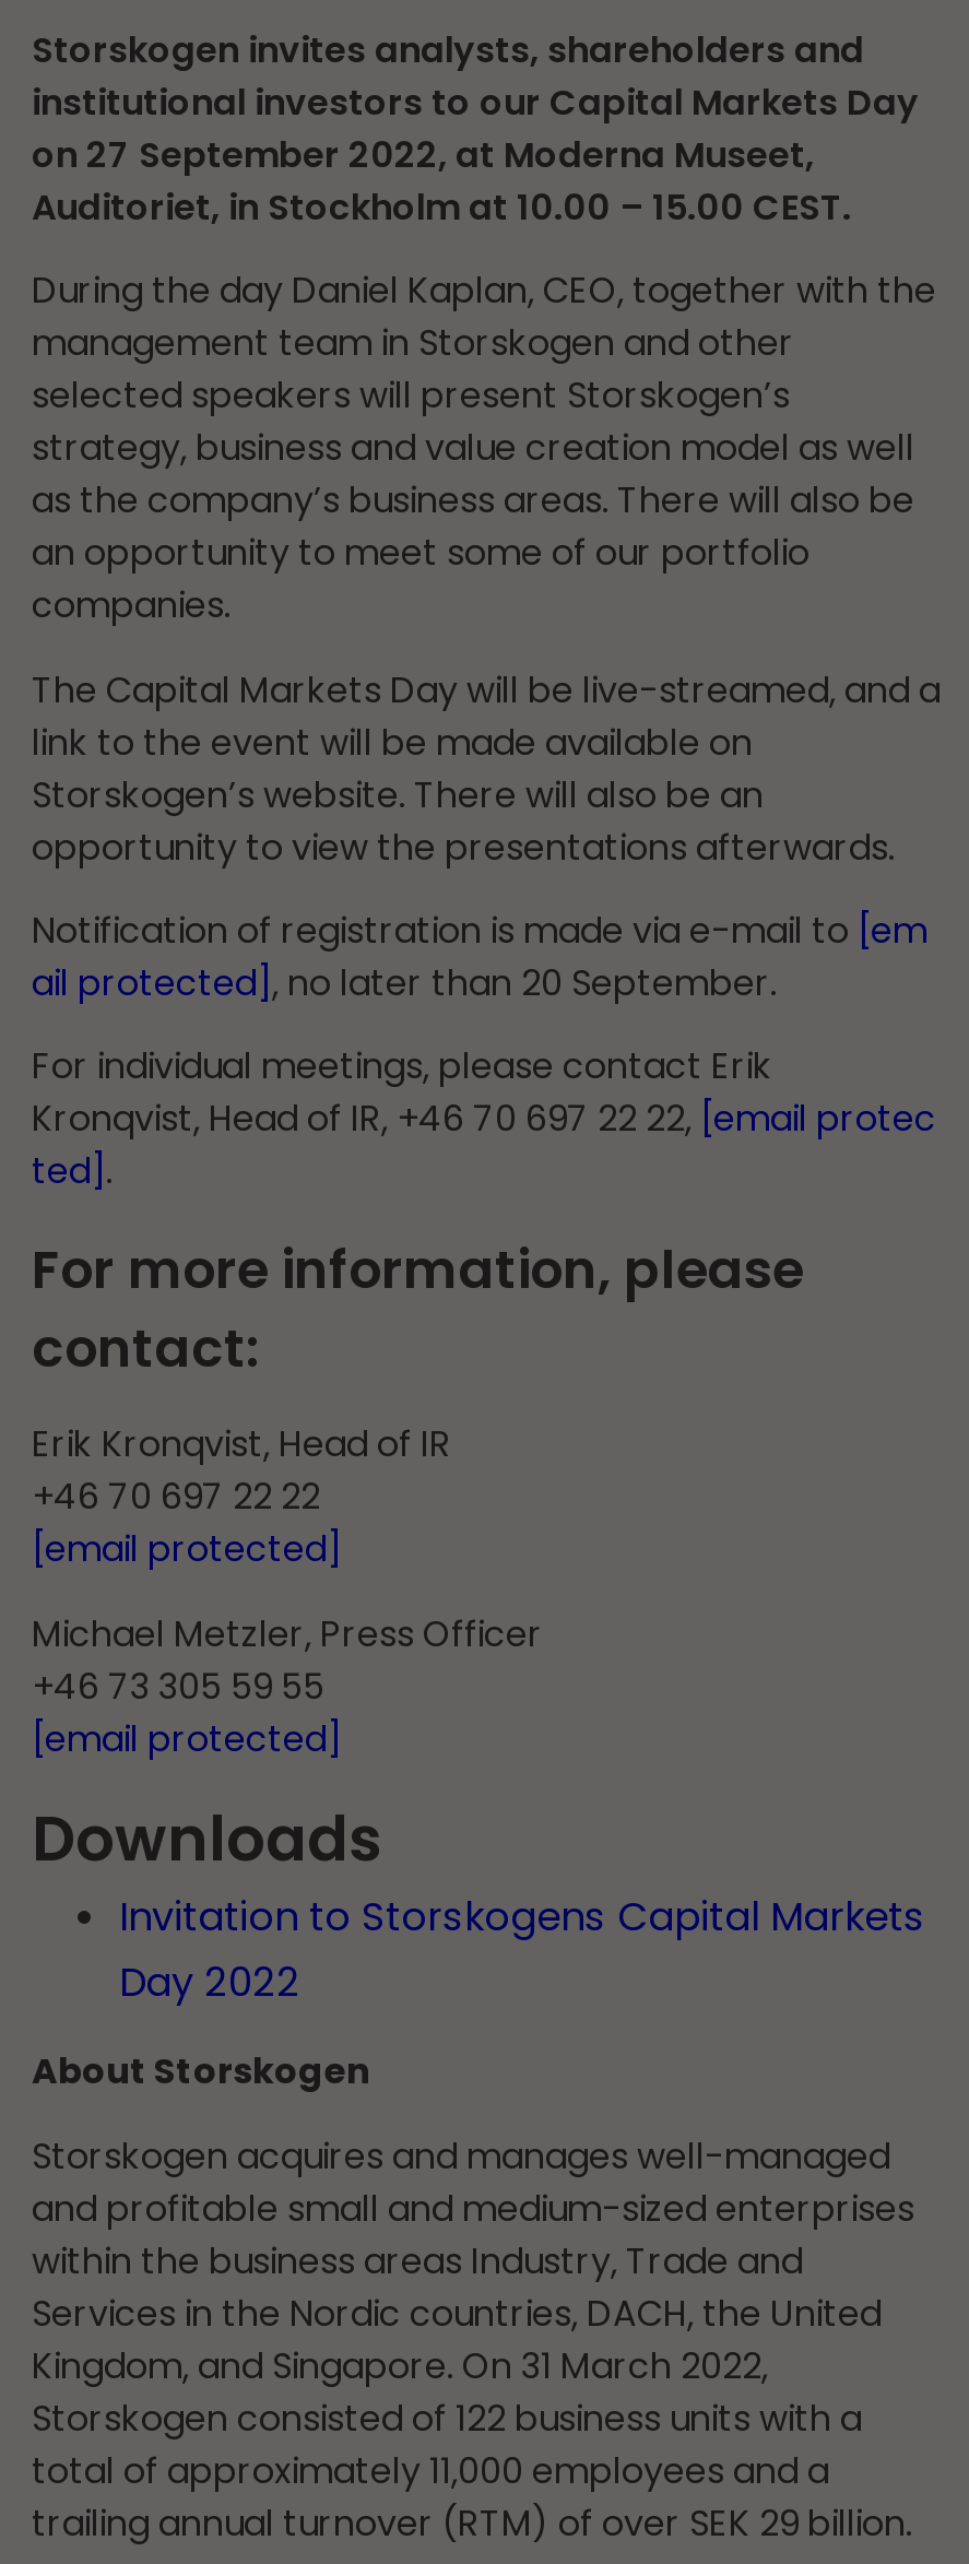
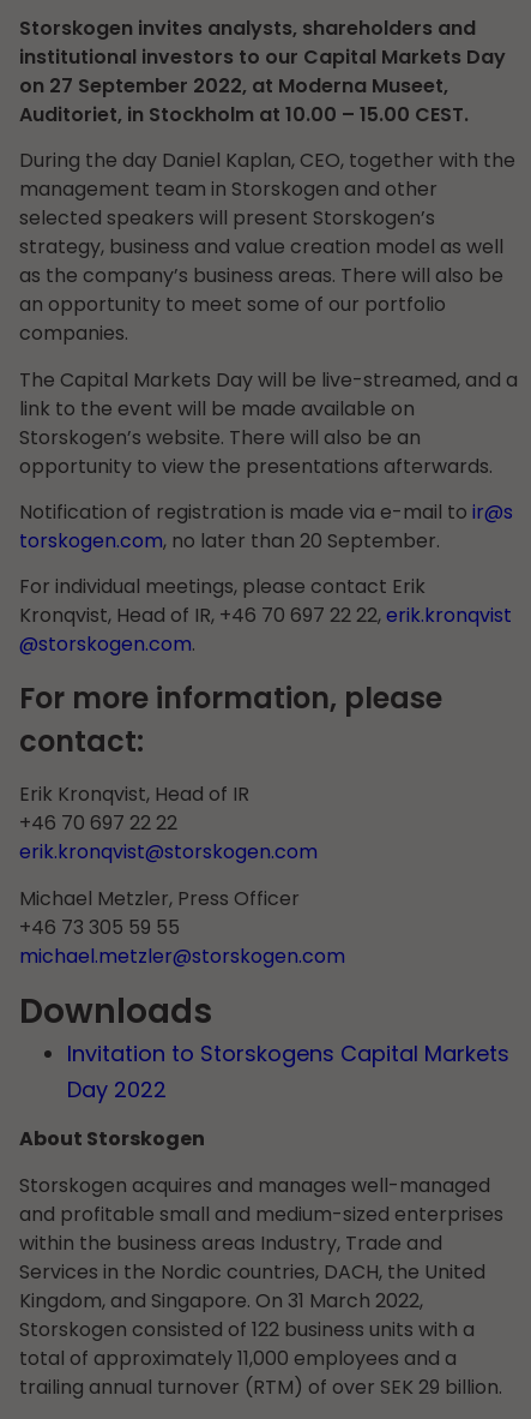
[32,906,927,1008] Notification of registration is made via e-mail to [em | ail protected], no later than 20 September. -> [19,498,513,555] Notification of registration is made via e-mail to ir@s | torskogen.com, no later than 20 September.
[32,1094,936,1197] Kronqvist, Head of IR, +46 70 697 22 22, [email protec | ted]. -> [19,602,512,658] Kronqvist, Head of IR, +46 70 697 22 22, erik.kronqvist | @storskogen.com.
[32,1524,342,1574] [email protected] -> [19,838,318,866] erik.kronqvist@storskogen.com
[32,1713,342,1763] [email protected] -> [19,942,345,969] michael.metzler@storskogen.com

